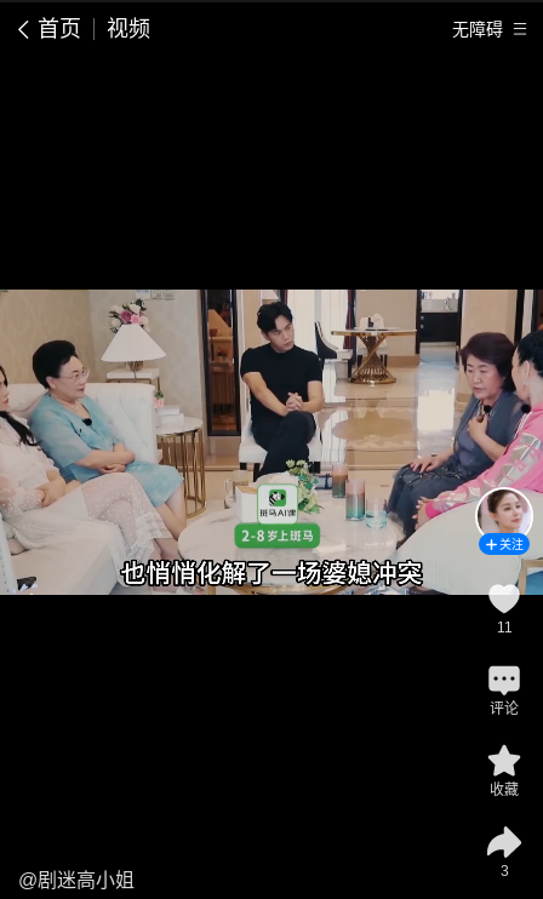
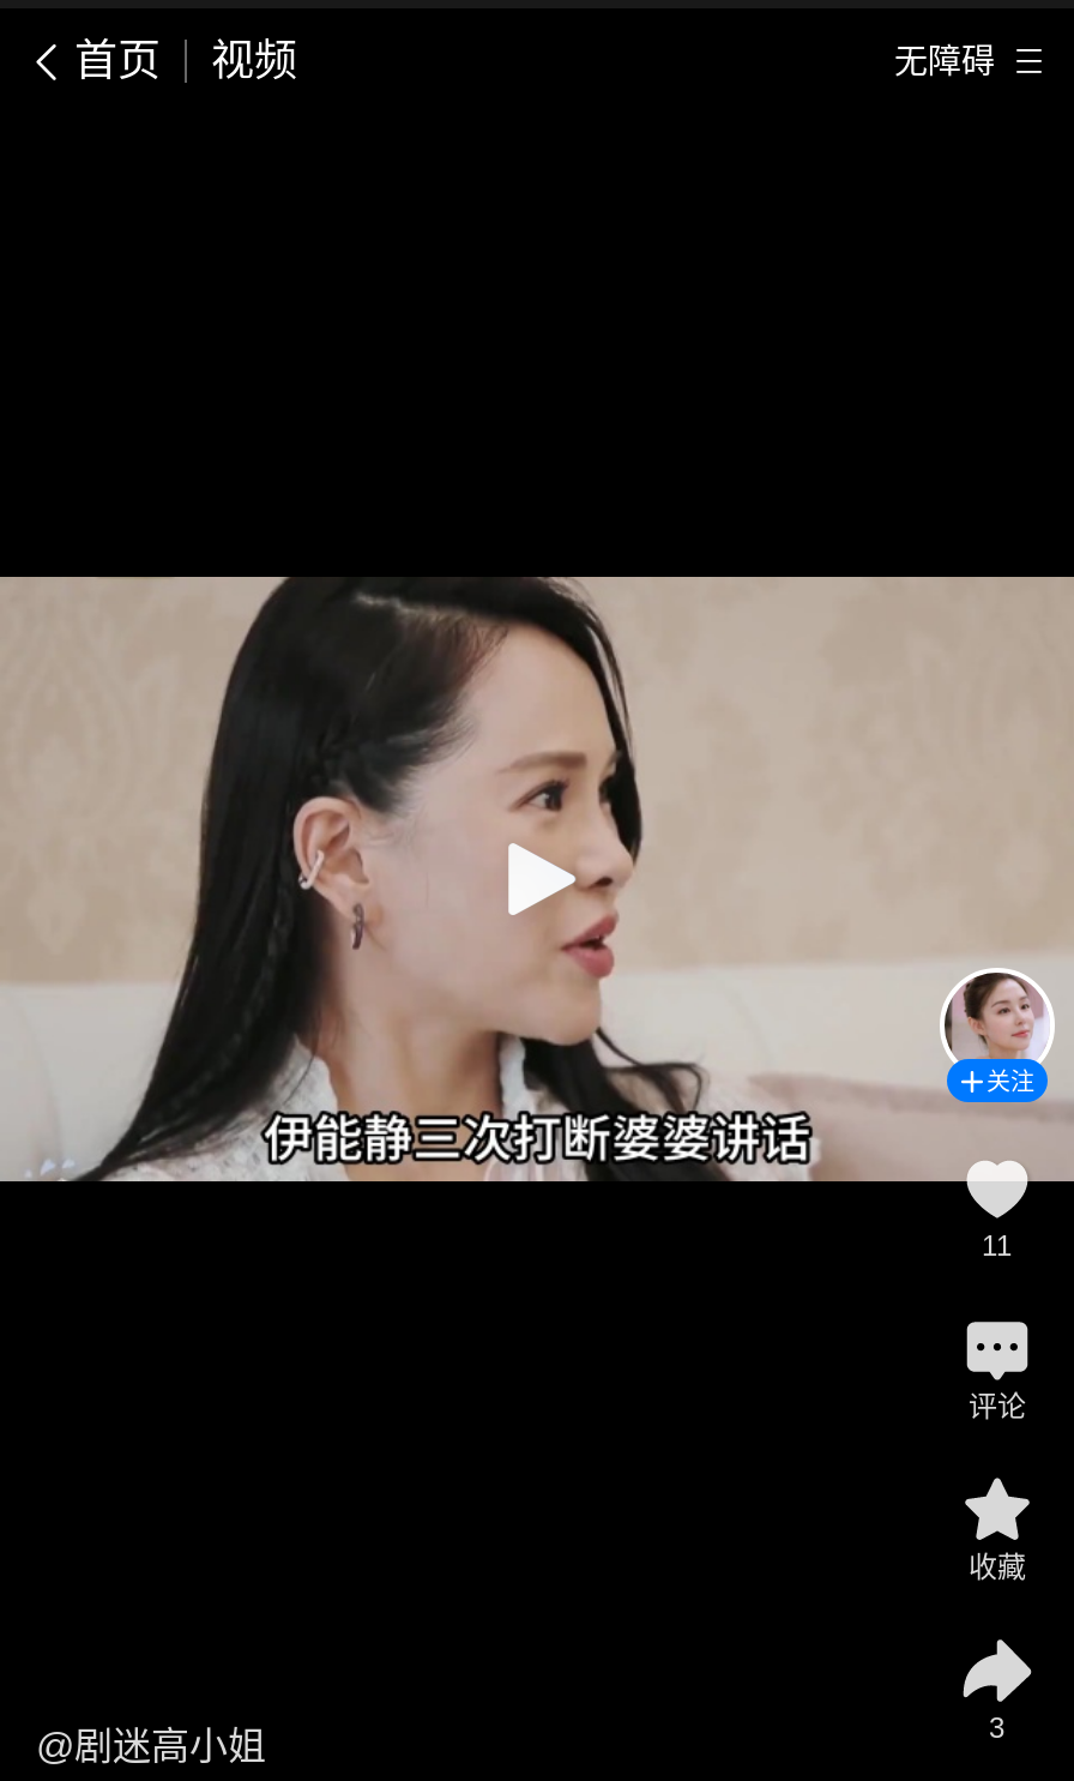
[4,288,539,596] [image] -> [7,574,1067,1184] [image]

